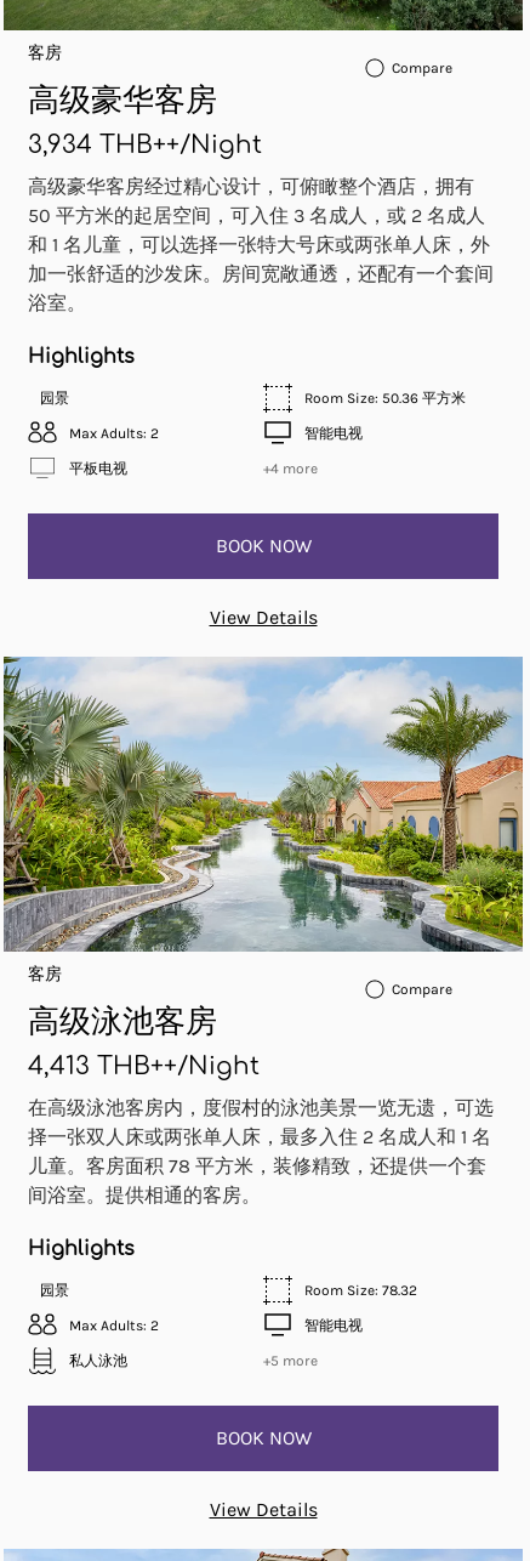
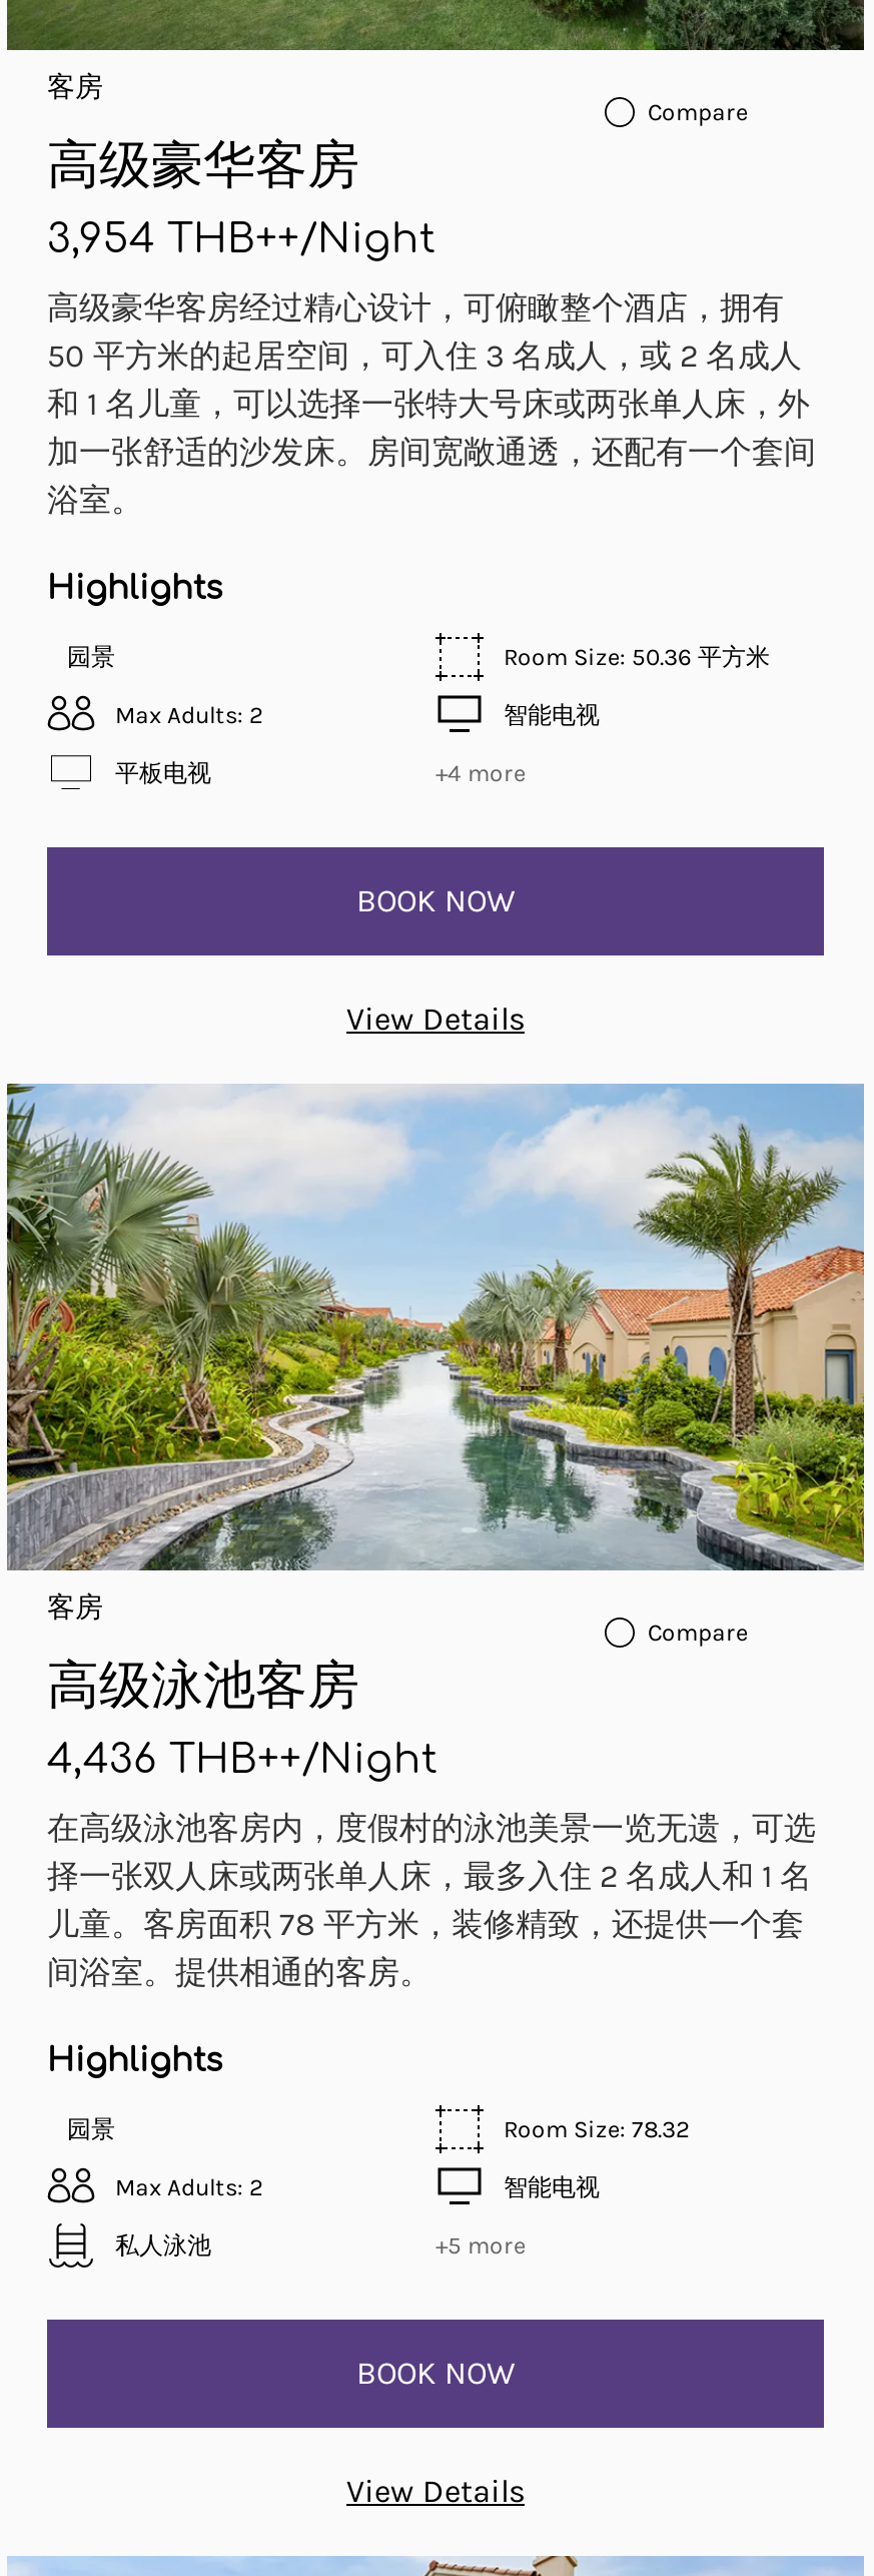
[28,131,262,159] 3,934 THB++/Night -> [47,216,435,262] 3,954 THB++/Night
[28,1053,260,1081] 4,413 THB++/Night -> [47,1737,438,1784] 4,436 THB++/Night

